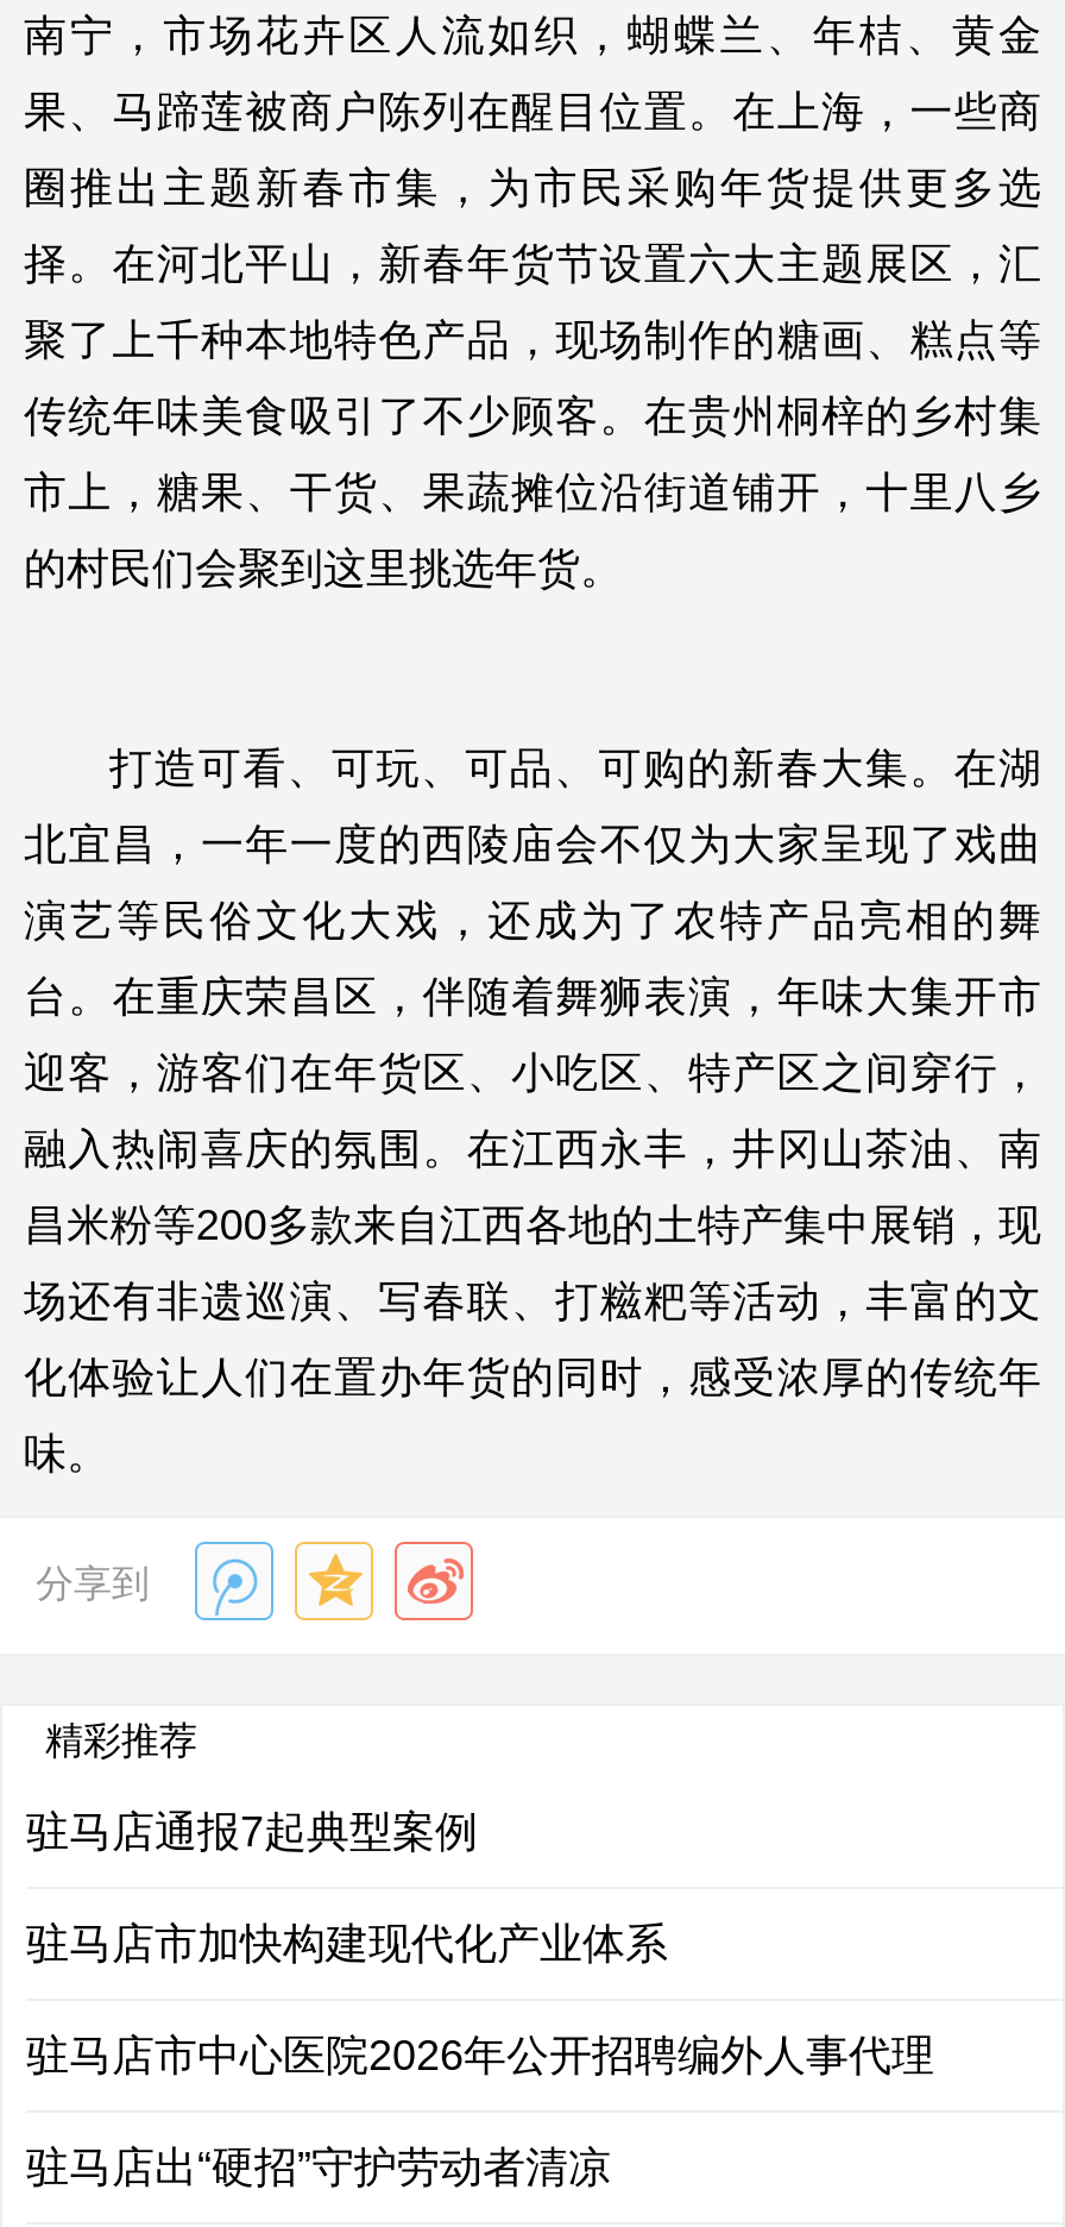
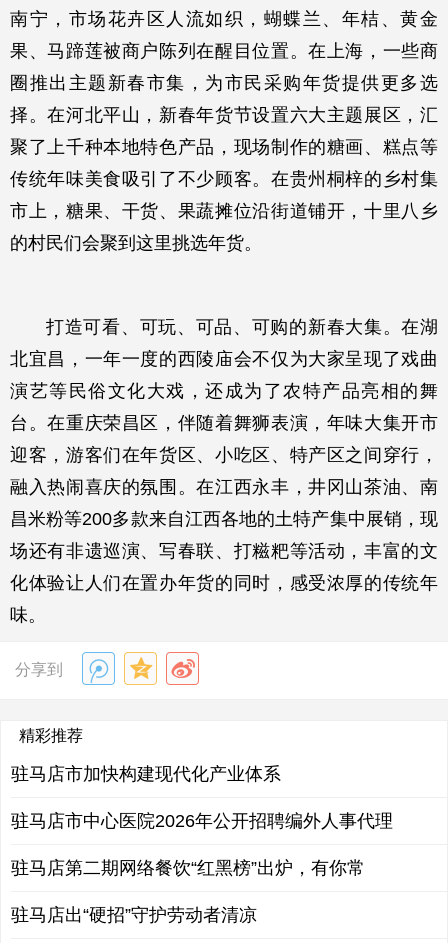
[26,1808,478,1856] 驻马店通报7起典型案例 -> none
moved [26,1920,934,2079] -> [11,764,393,831]: 驻马店市加快构建现代化产业体系 | 驻马店市中心医院2026年公开招聘编外人事代理
none -> [11,858,365,878] 驻马店第二期网络餐饮“红黑榜”出炉，有你常

